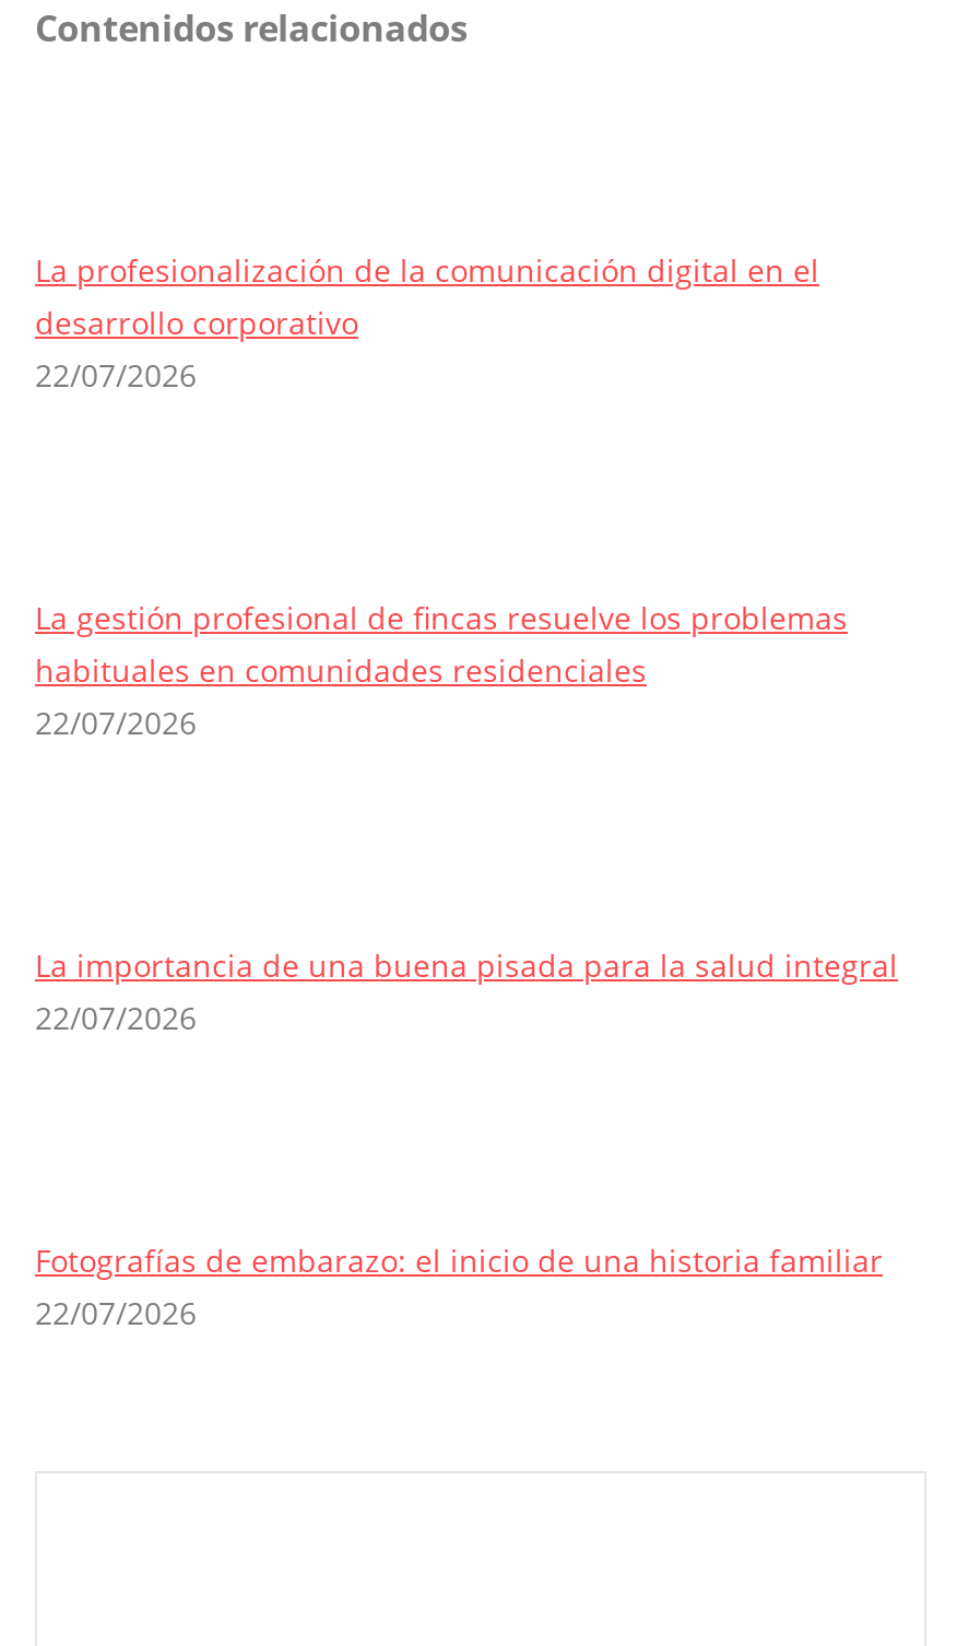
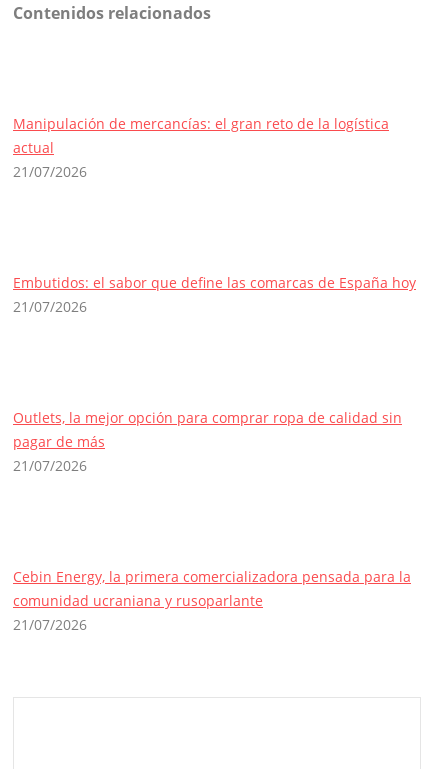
[35,249,819,396] La profesionalización de la comunicación digital en el | desarrollo corporativo | 22/07/2026 -> [13,114,389,181] Manipulación de mercancías: el gran reto de la logística | actual | 21/07/2026
[35,597,848,743] La gestión profesional de fincas resuelve los problemas | habituales en comunidades residenciales | 22/07/2026 -> [13,273,416,316] Embutidos: el sabor que define las comarcas de España hoy | 21/07/2026
[35,945,898,1039] La importancia de una buena pisada para la salud integral | 22/07/2026 -> [13,408,402,475] Outlets, la mejor opción para comprar ropa de calidad sin | pagar de más | 21/07/2026
[35,1240,883,1334] Fotografías de embarazo: el inicio de una historia familiar | 22/07/2026 -> [13,567,411,634] Cebin Energy, la primera comercializadora pensada para la | comunidad ucraniana y rusoparlante | 21/07/2026

